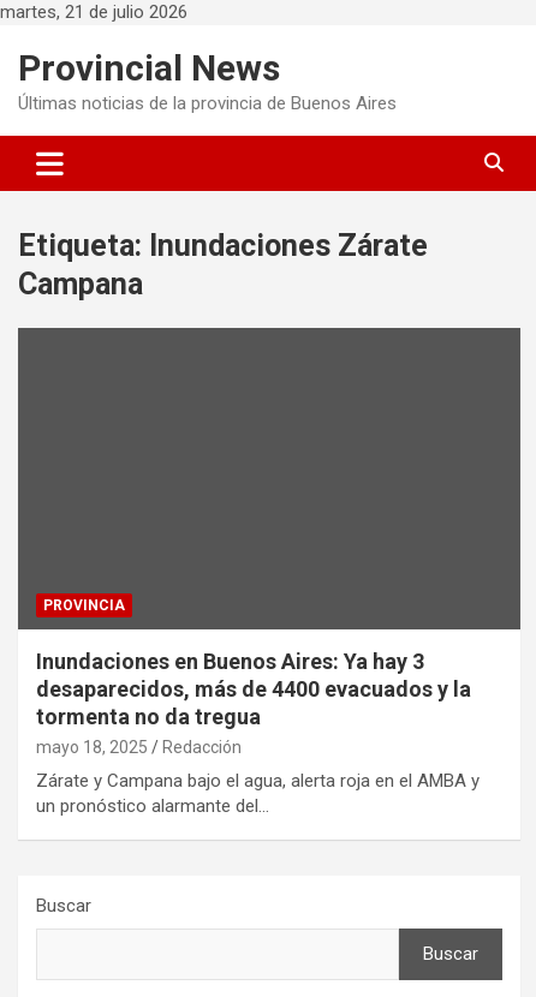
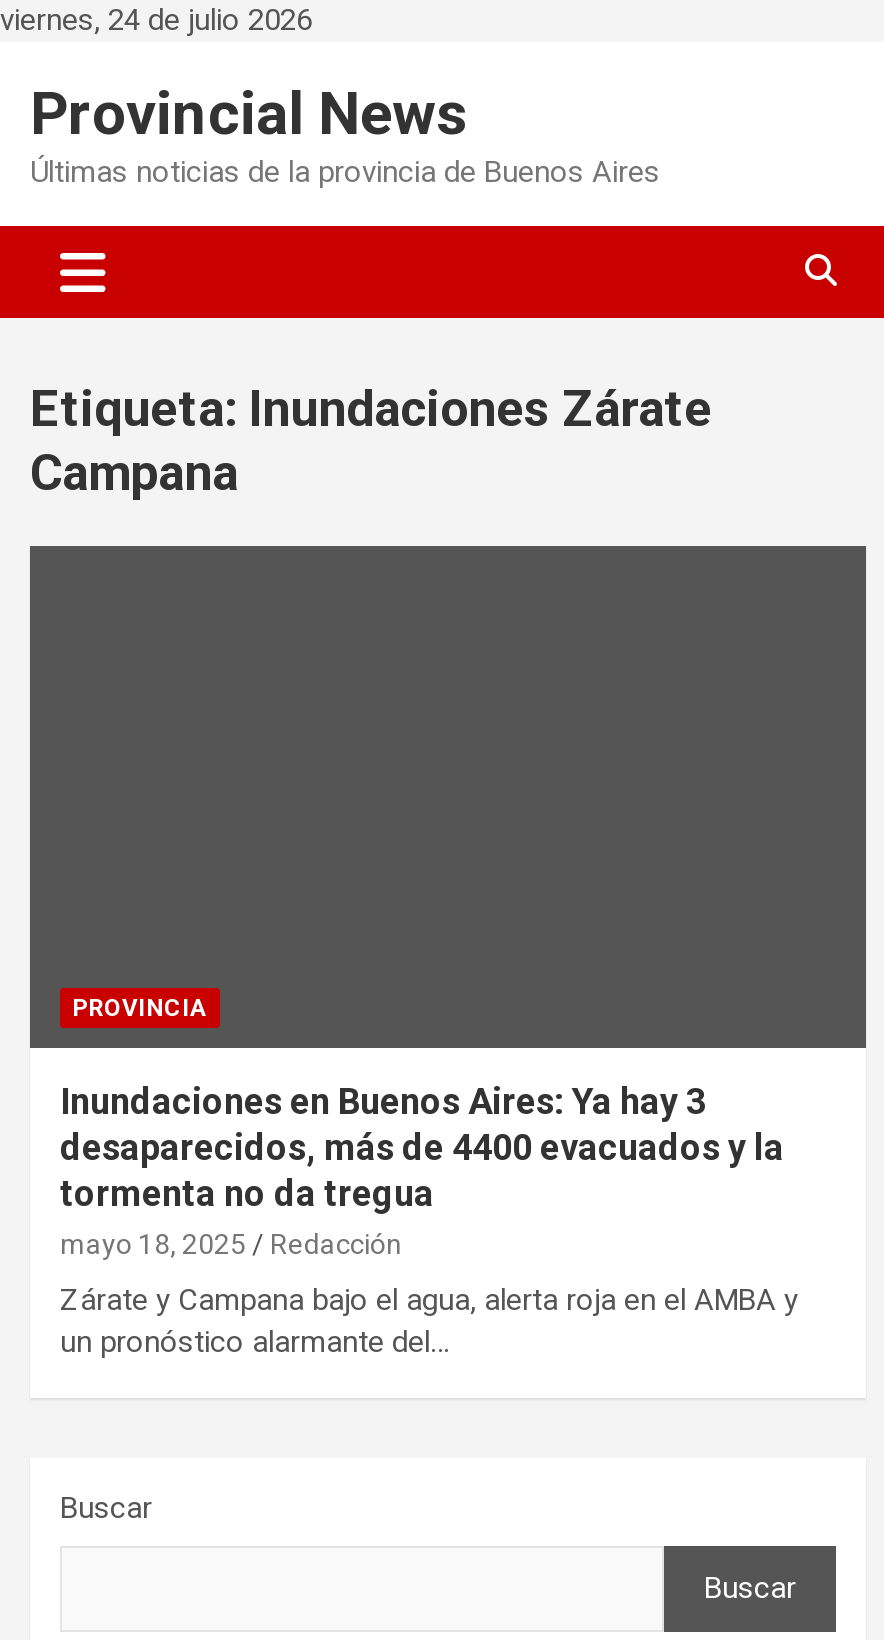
[0,1,187,23] martes, 21 de julio 2026 -> [0,2,312,38] viernes, 24 de julio 2026

